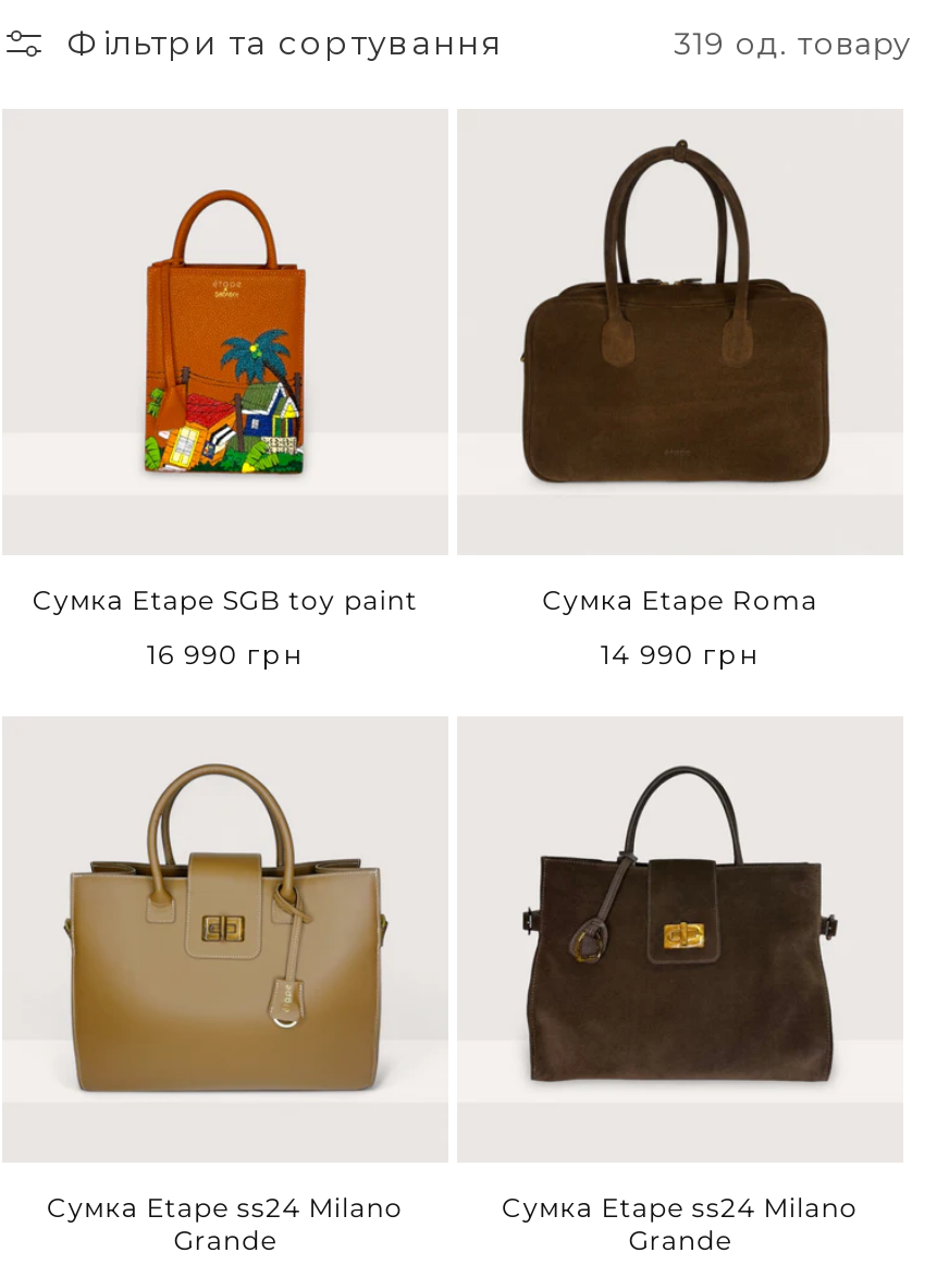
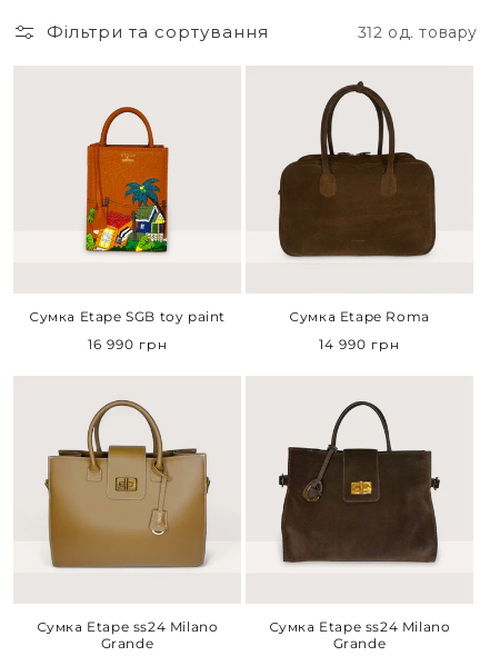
[674,23,912,62] 319 од. товару -> [357,22,478,42] 312 од. товару

